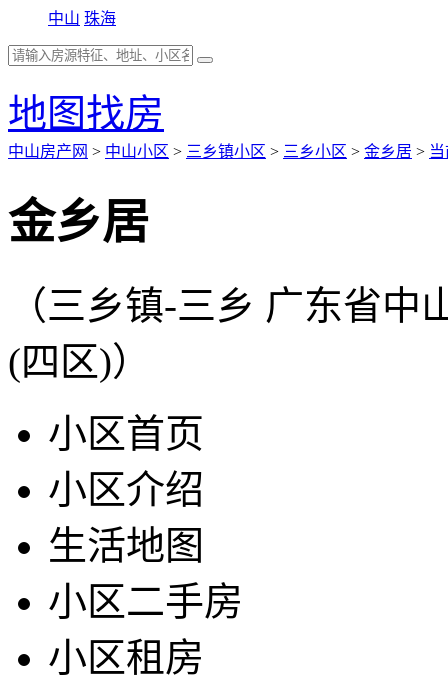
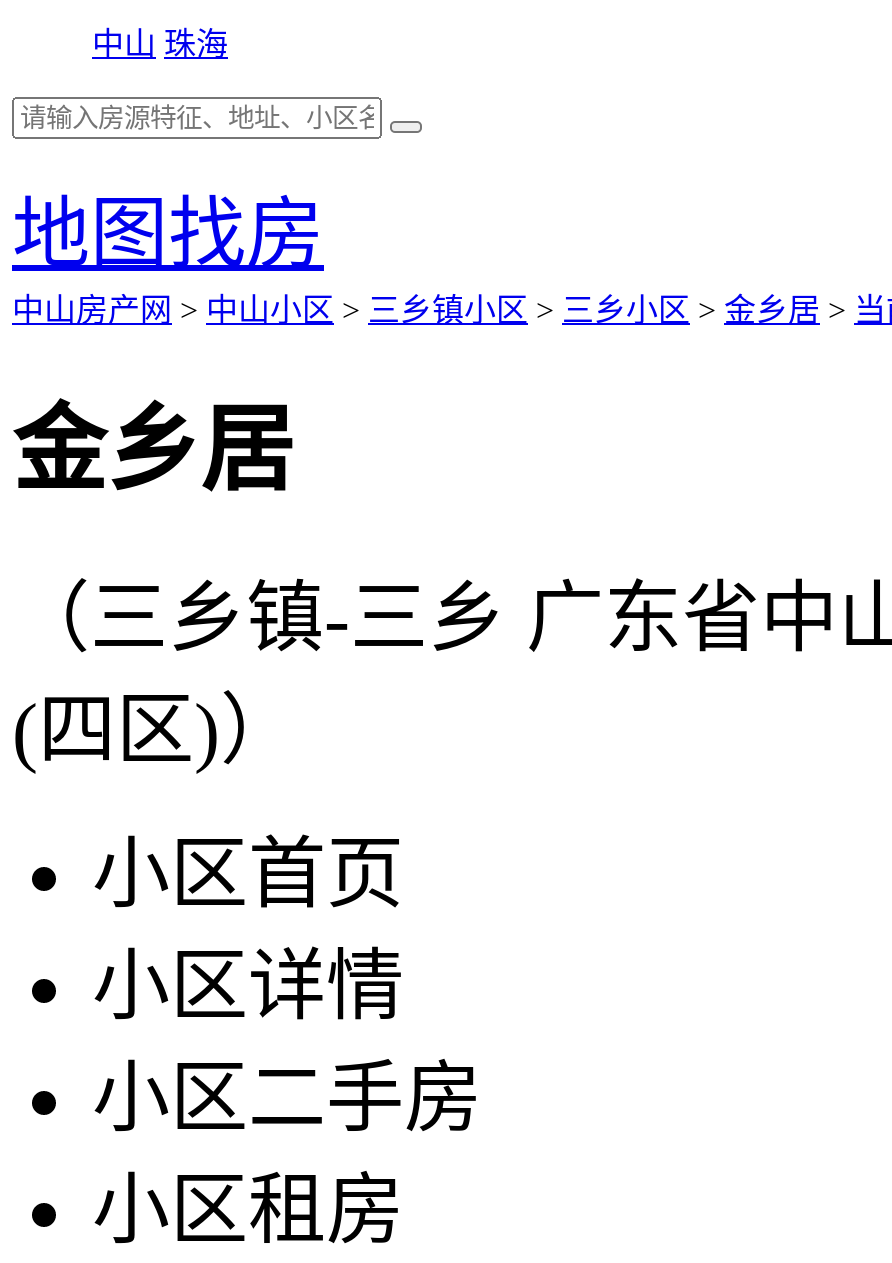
[48,468,204,567] 小区介绍 | 生活地图 -> [92,942,404,1028] 小区详情

